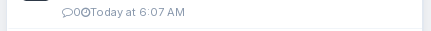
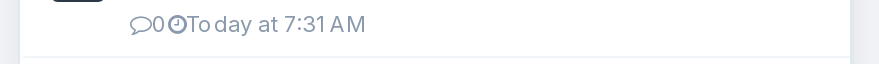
[73,5,185,19] 0 Today at 6:07 AM -> [152,10,366,38] 0 Today at 7:31 AM

